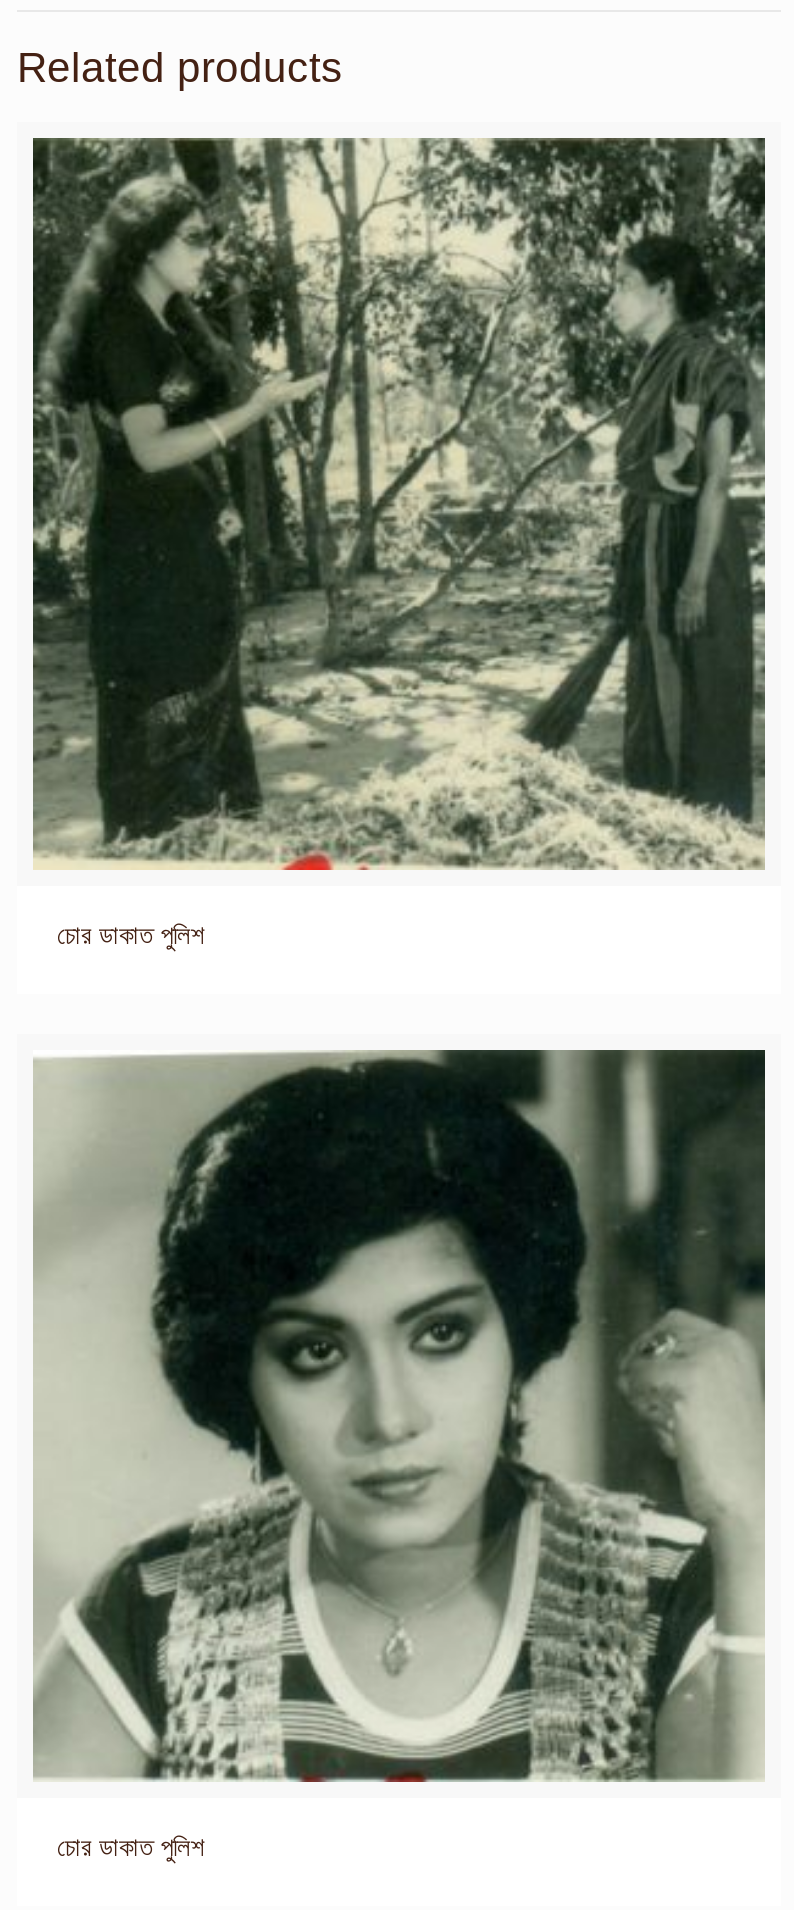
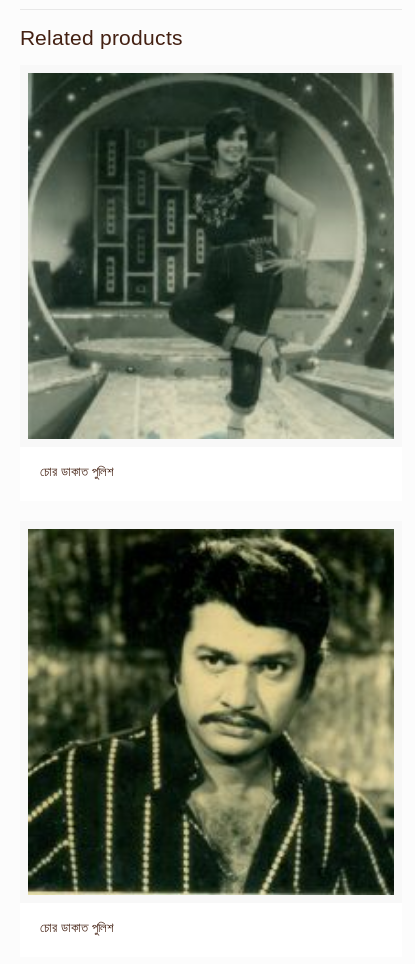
[31,137,765,871] [image] -> [28,72,395,440] [image]
[33,1049,767,1783] [image] -> [27,528,395,896] [image]

